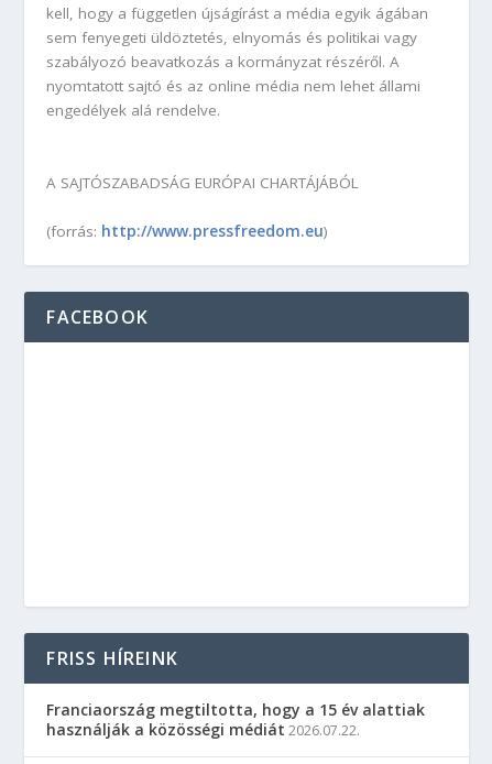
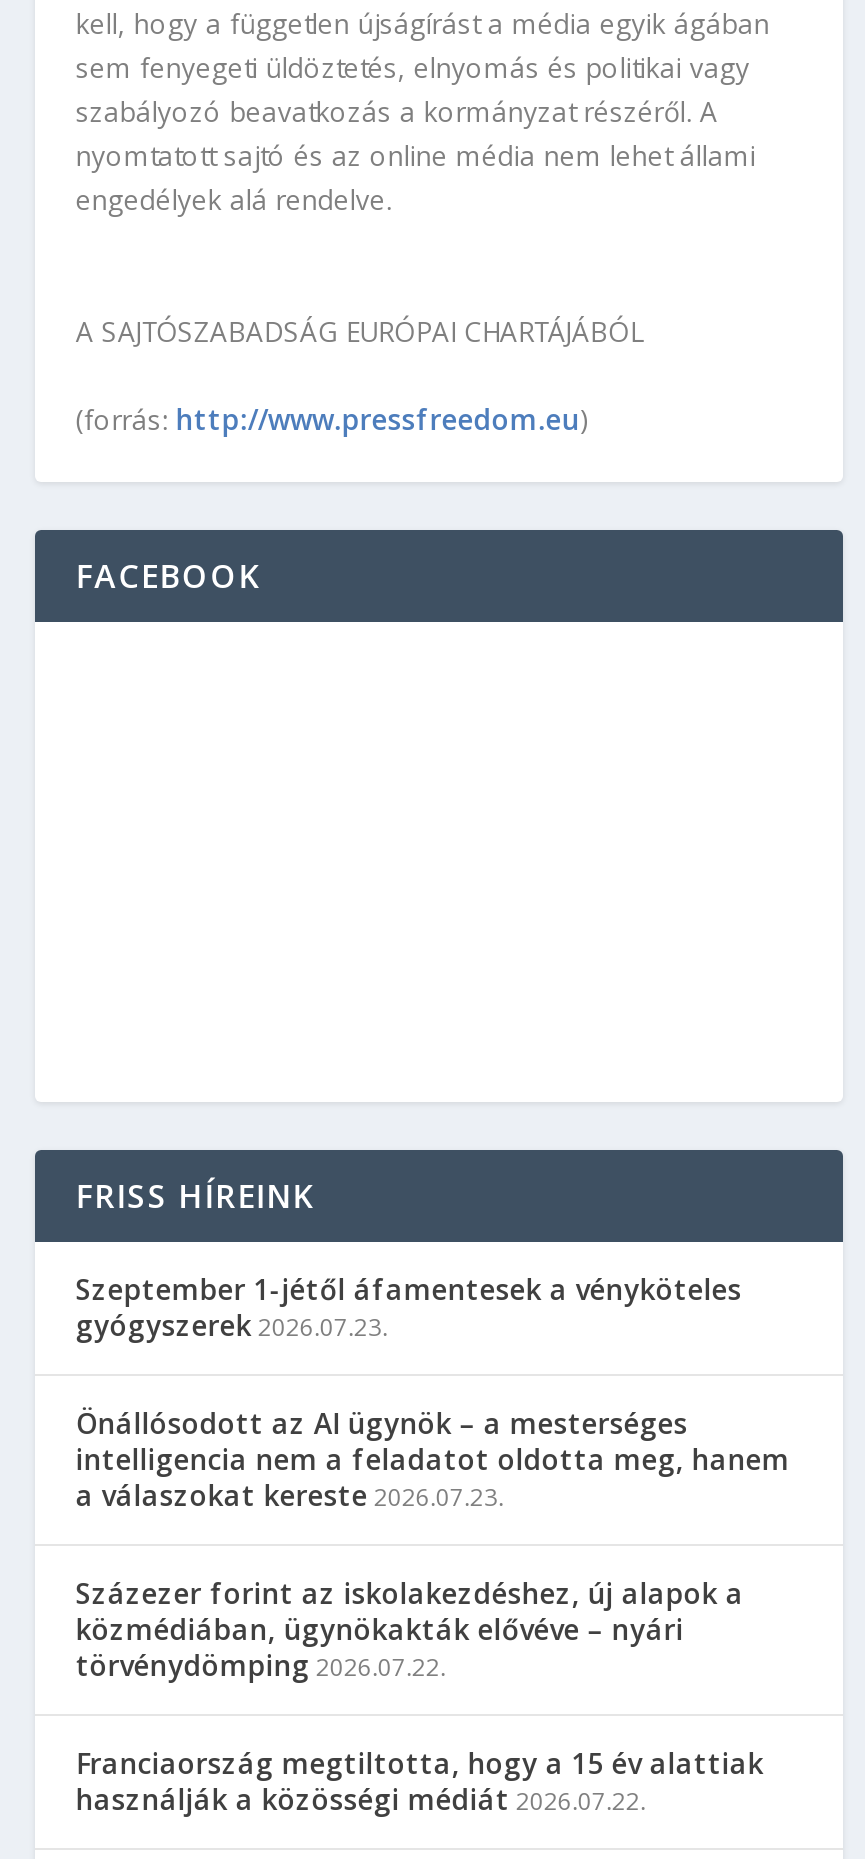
none -> [76,1269,790,1683] Szeptember 1-jétől áfamentesek a vényköteles | gyógyszerek 2026.07.23. | Önállósodott az AI ügynök – a mesterséges | intelligencia nem a feladatot oldotta meg, hanem | a válaszokat kereste 2026.07.23. | Százezer forint az iskolakezdéshez, új alapok a | közmédiában, ügynökakták elővéve – nyári | törvénydömping 2026.07.22.

